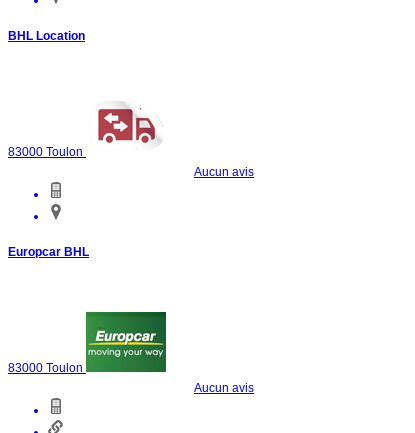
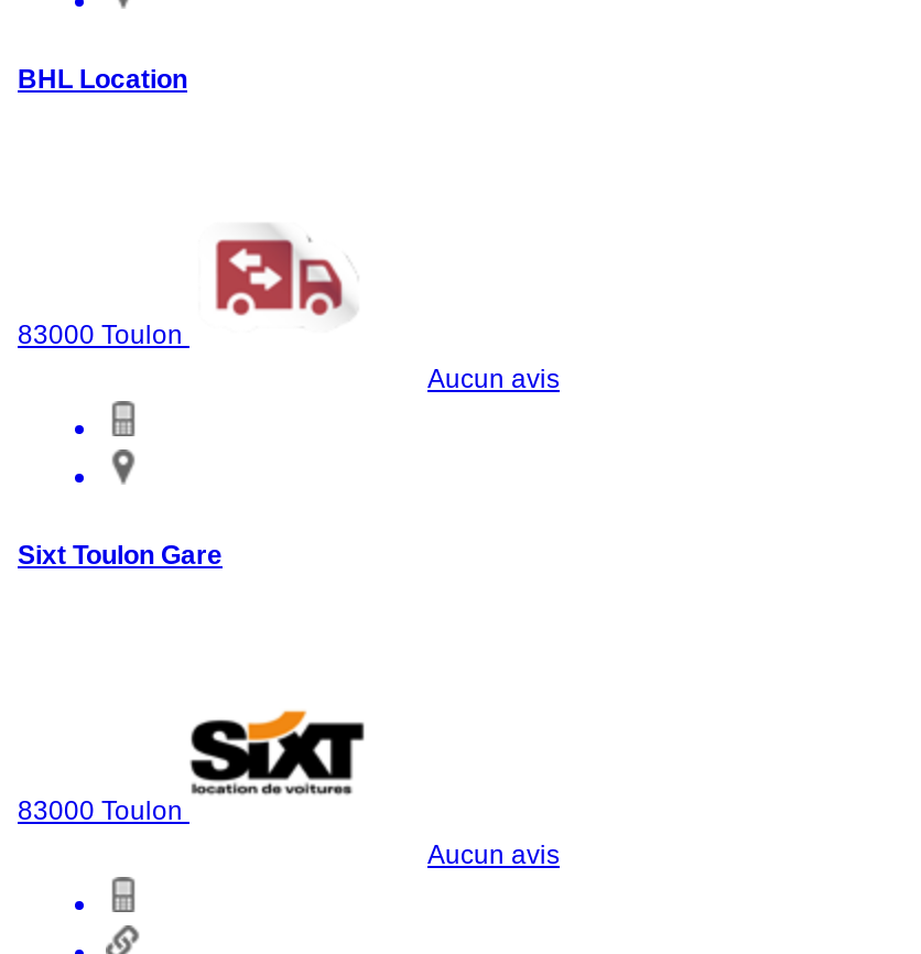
[8,245,89,259] Europcar BHL -> [18,539,223,570] Sixt Toulon Gare
[85,311,167,373] [image] -> [189,687,366,820] [image]

